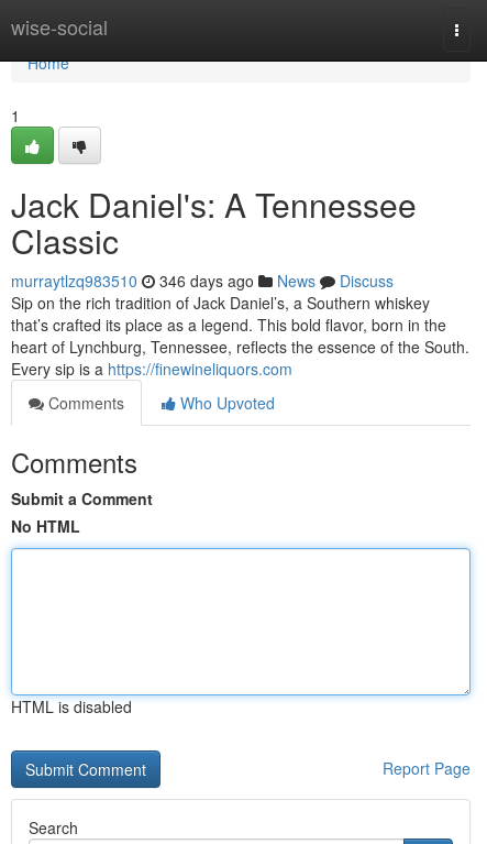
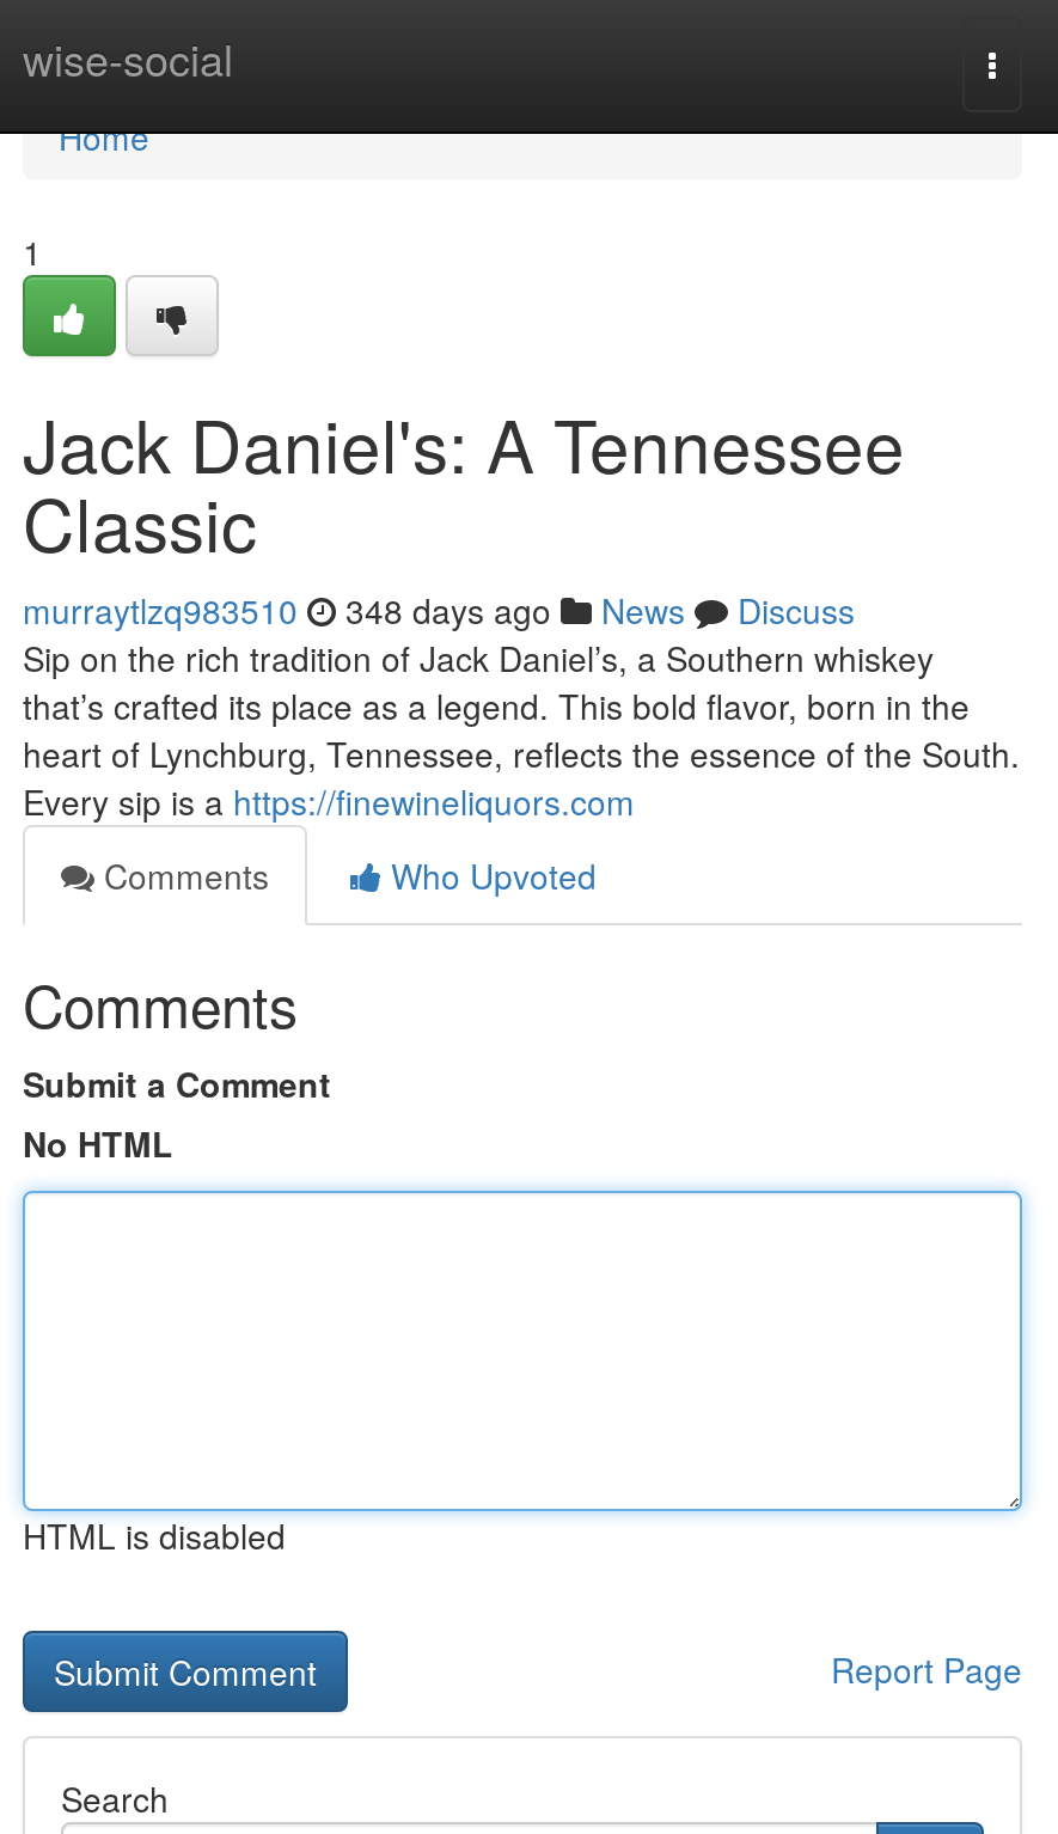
[11,270,394,292] murraytlzq983510 346 days ago News Discuss -> [23,586,855,634] murraytlzq983510 348 days ago News Discuss

